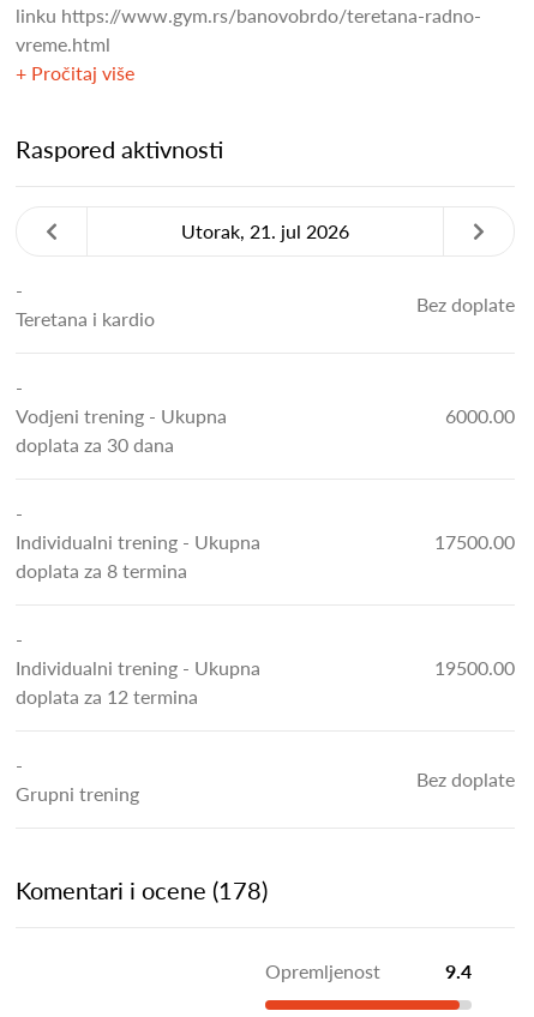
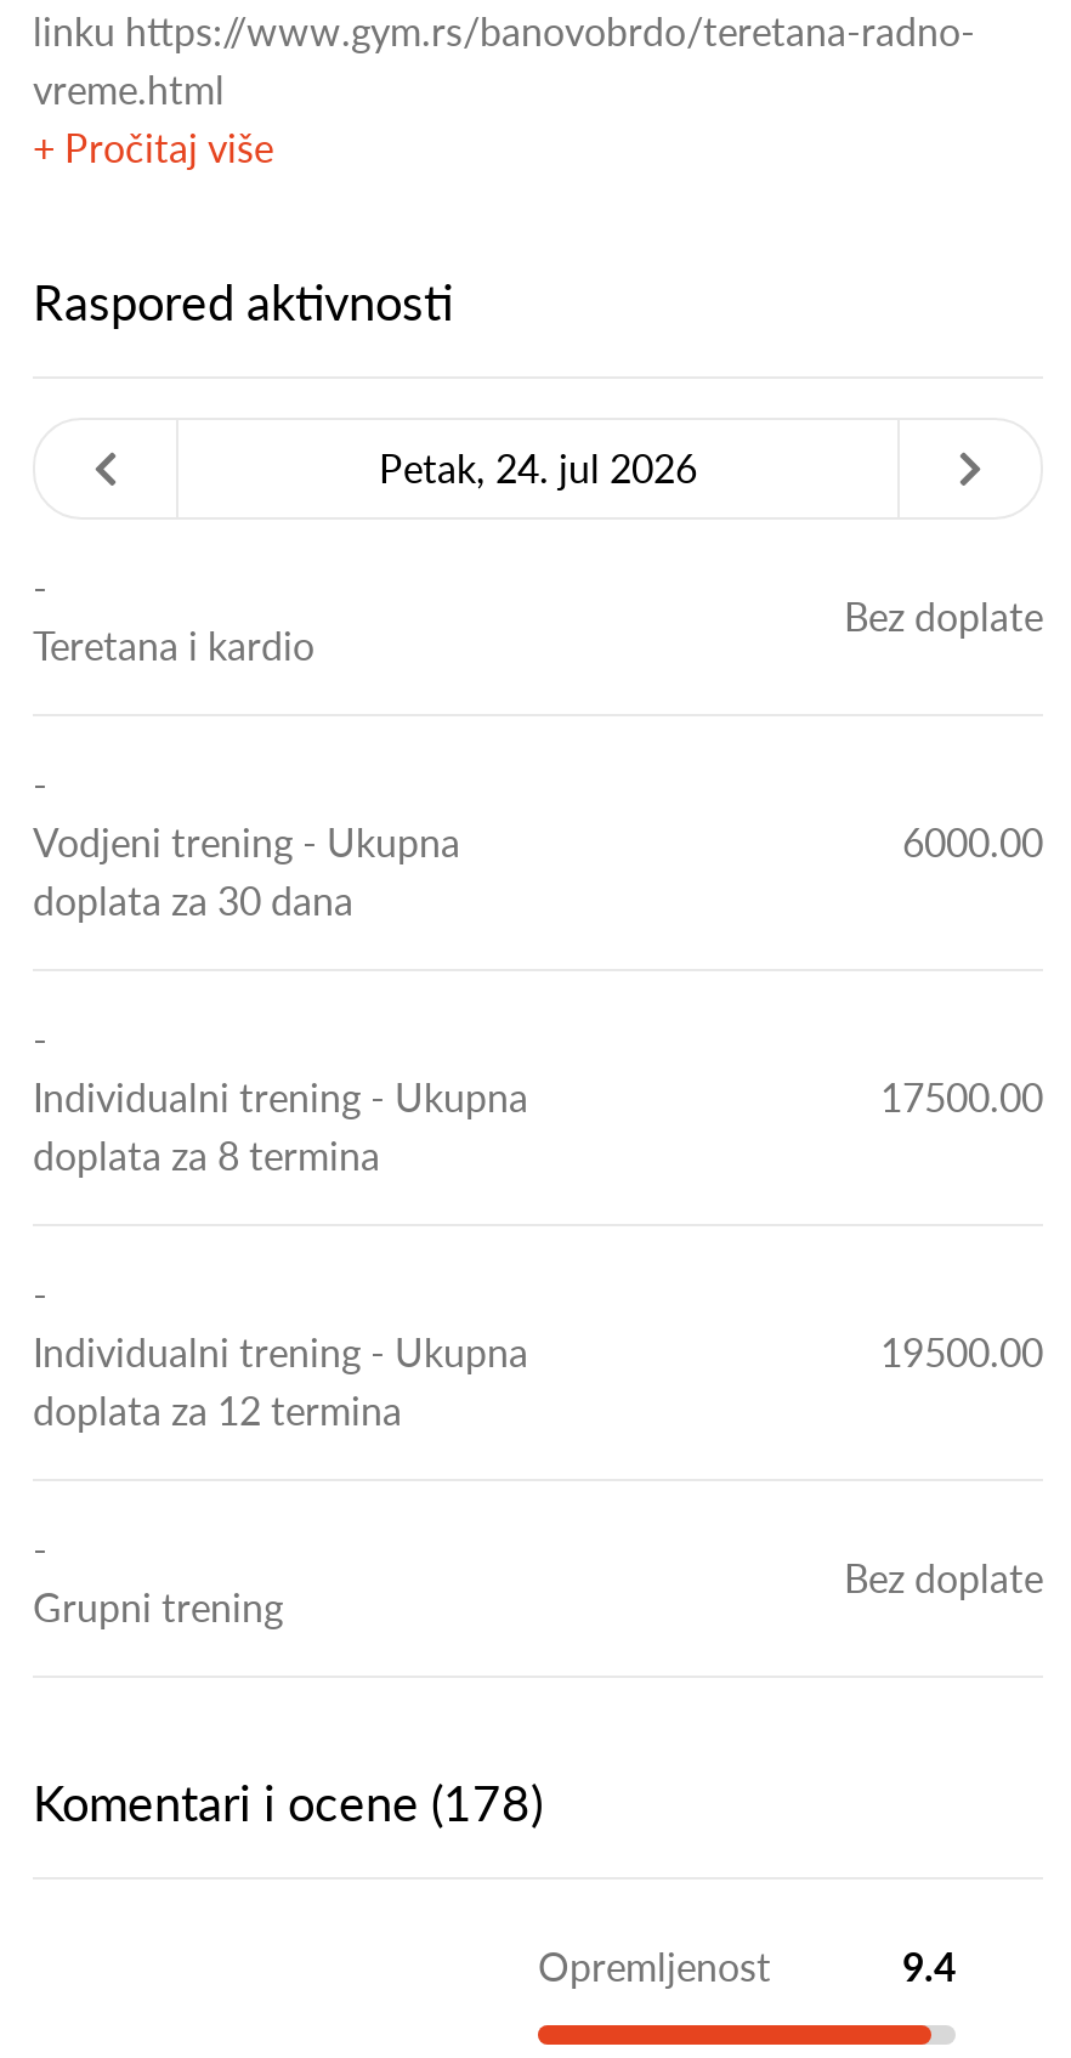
[181,219,349,242] Utorak, 21. jul 2026 -> [379,444,697,490] Petak, 24. jul 2026

